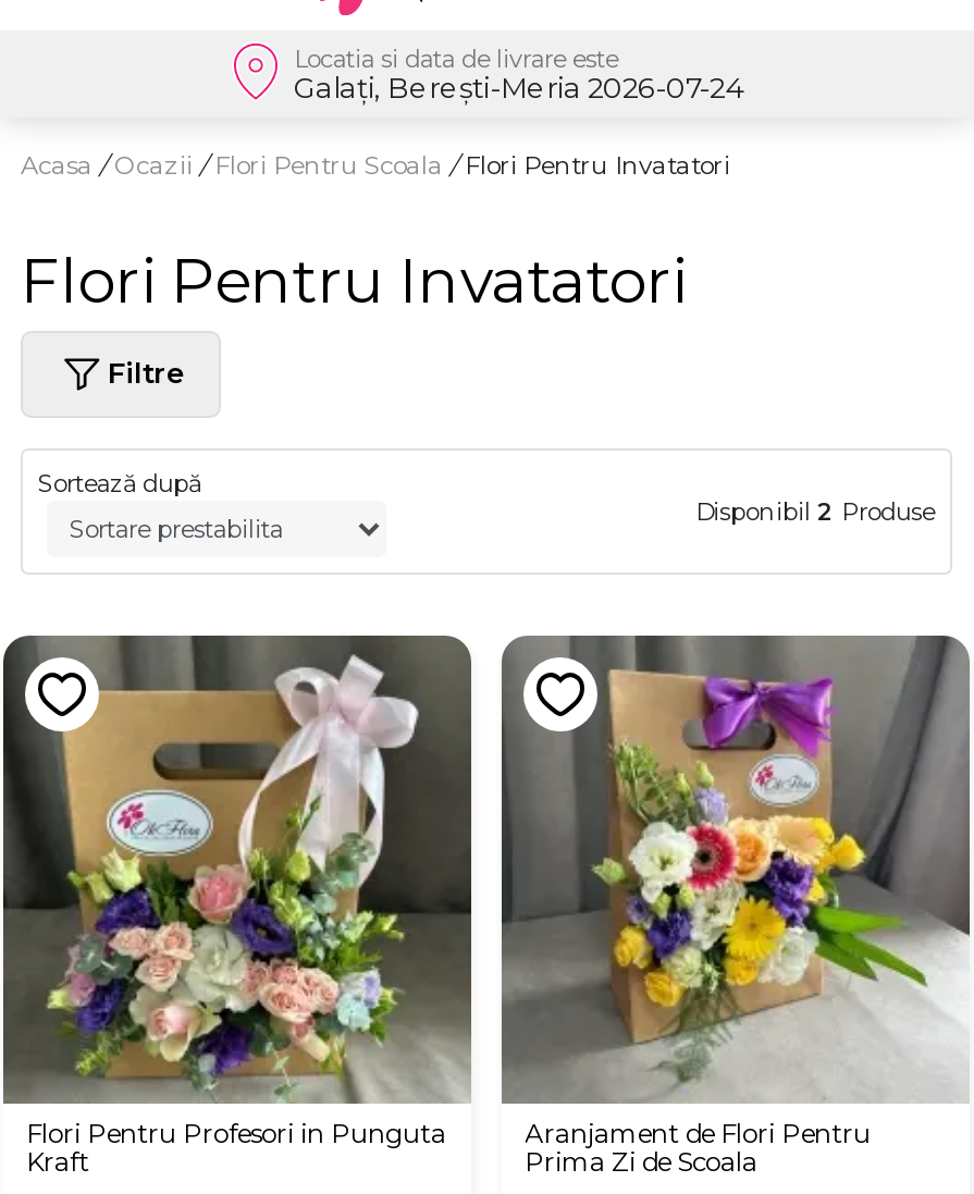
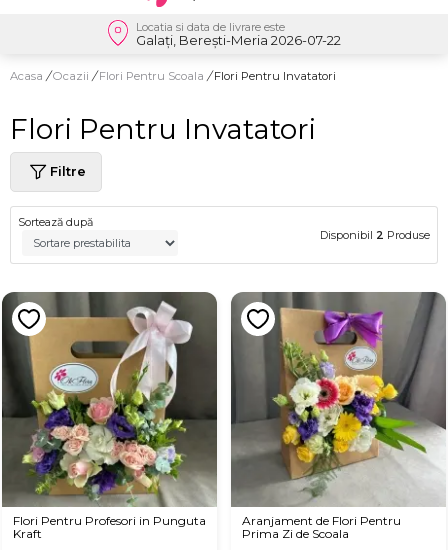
[294,69,742,104] Galați, Berești-Meria 2026-07-24 -> [136,32,341,48] Galați, Berești-Meria 2026-07-22

